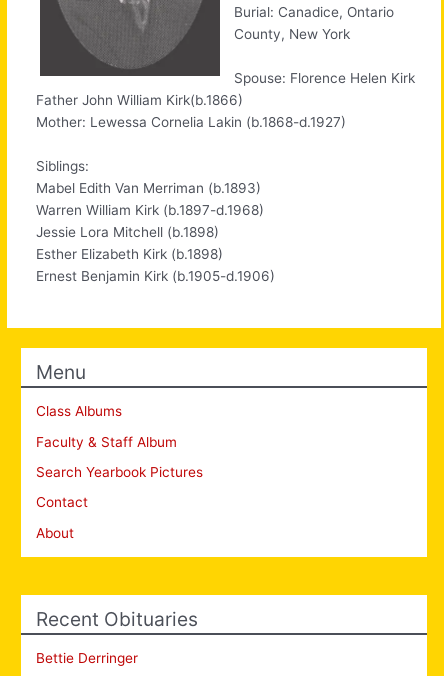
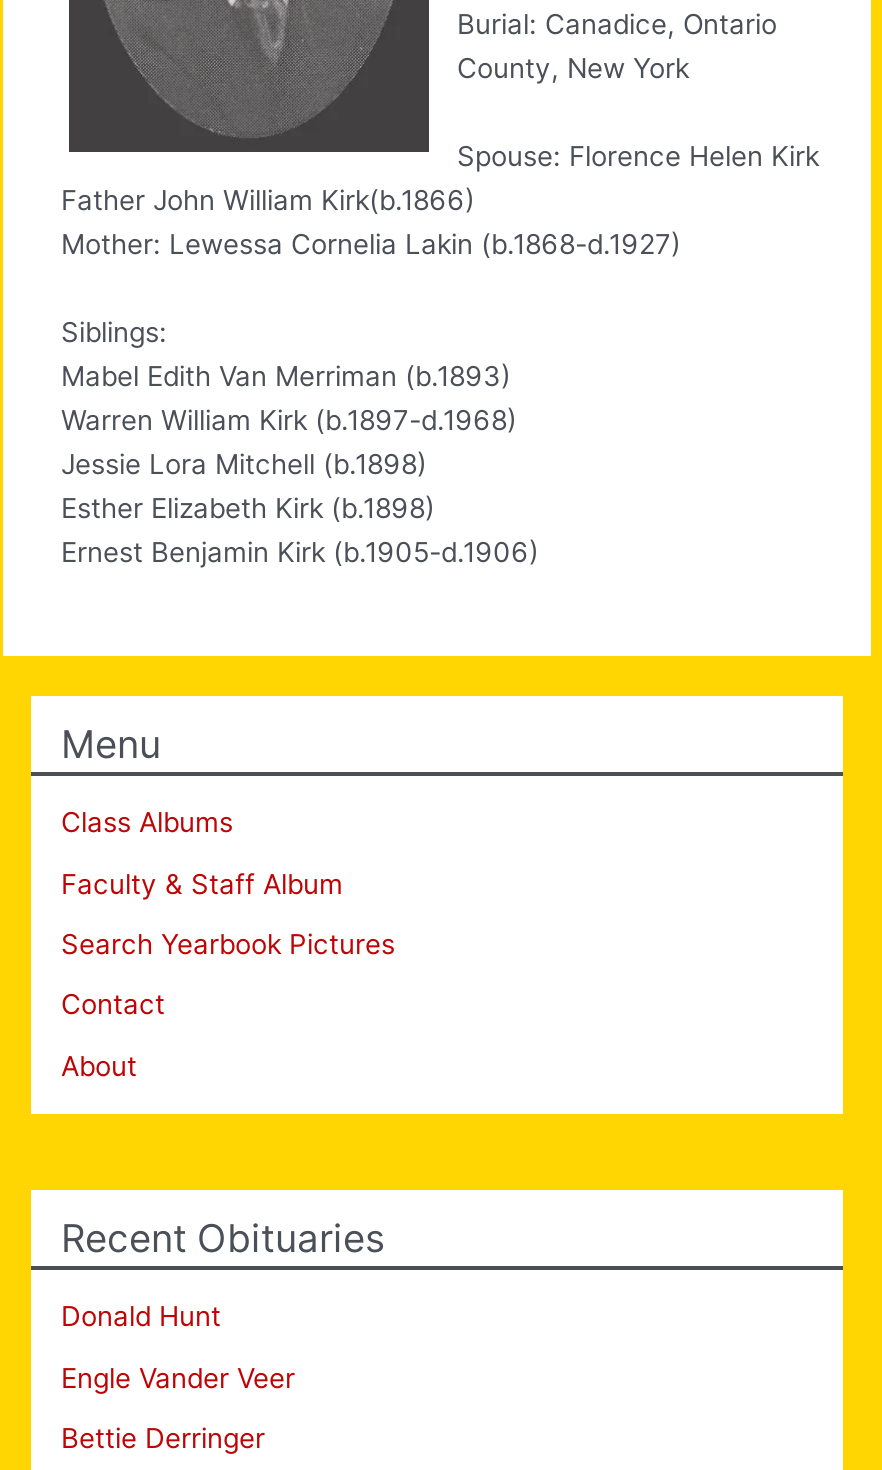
none -> [61,1300,295,1393] Donald Hunt | Engle Vander Veer

